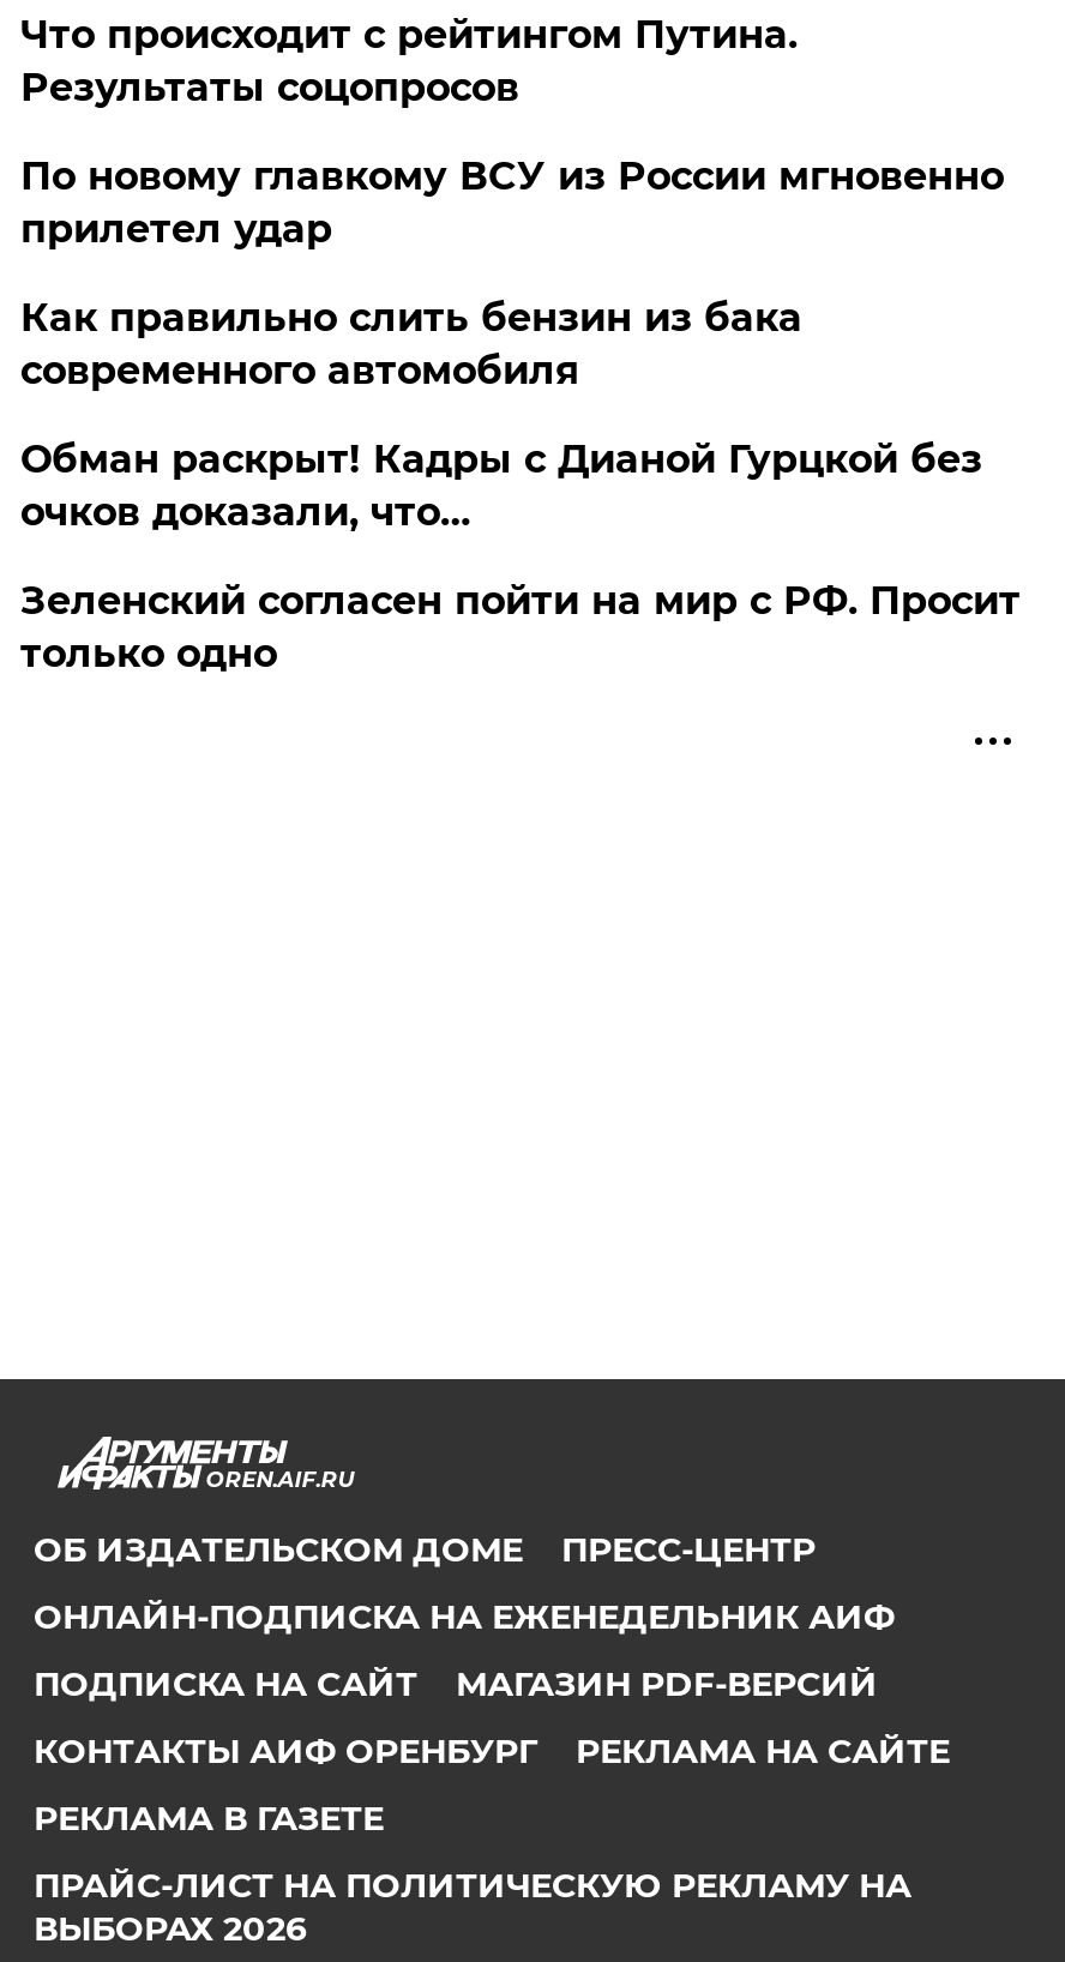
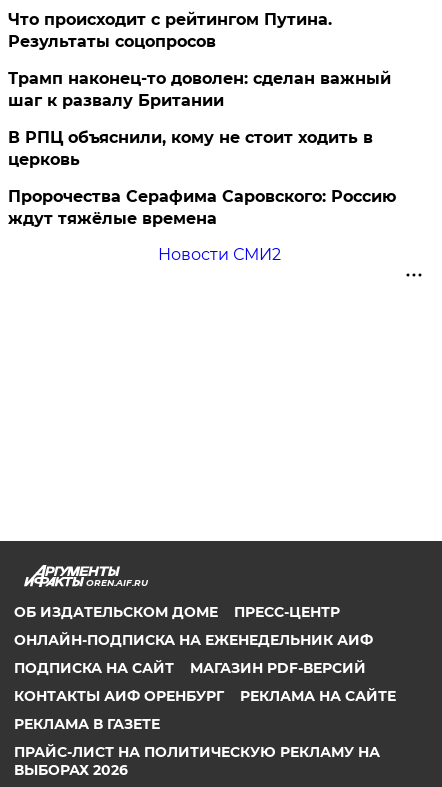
[20,153,1004,252] По новому главкому ВСУ из России мгновенно | прилетел удар -> [8,69,391,110] Трамп наконец-то доволен: сделан важный | шаг к развалу Британии
[20,295,802,393] Как правильно слить бензин из бака | современного автомобиля -> [8,128,373,169] В РПЦ объяснили, кому не стоит ходить в | церковь
[20,436,982,535] Обман раскрыт! Кадры с Дианой Гурцкой без | очков доказали, что… -> [8,187,396,228] Пророчества Серафима Саровского: Россию | ждут тяжёлые времена
[20,578,1020,676] Зеленский согласен пойти на мир с РФ. Просит | только одно -> [158,245,281,264] Новости СМИ2

